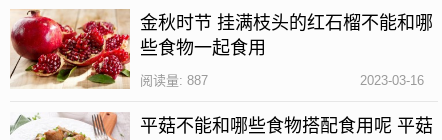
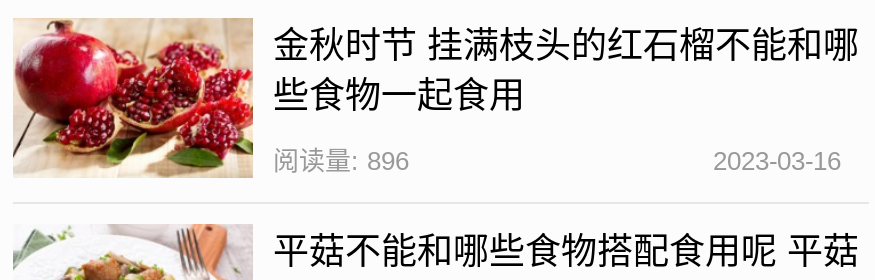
[140,73,208,88] 阅读量: 887 -> [273,146,409,176] 阅读量: 896

